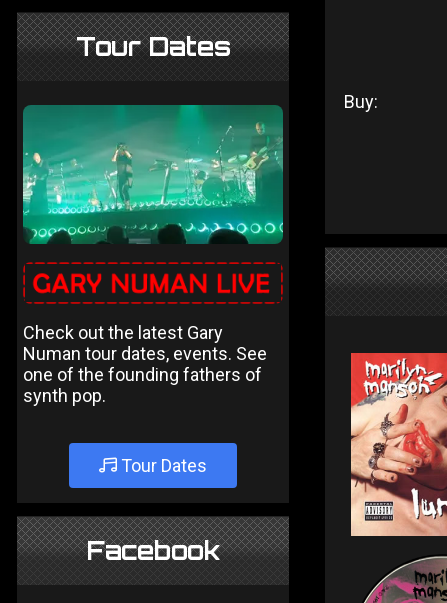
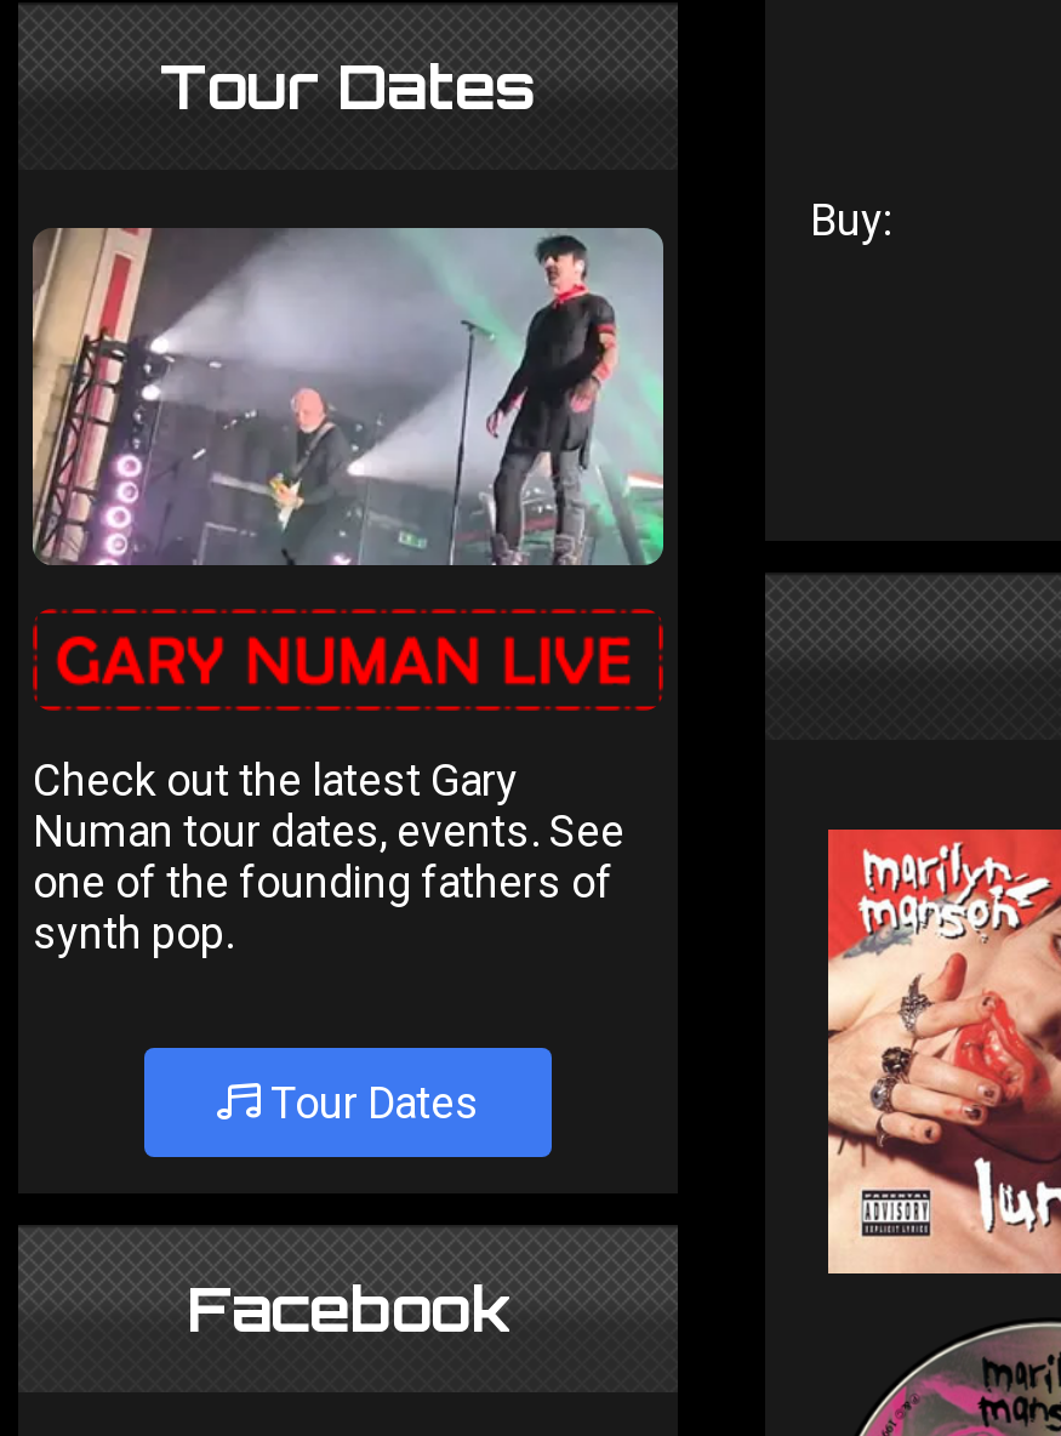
[22,104,284,245] [image] -> [30,226,666,568] [image]

